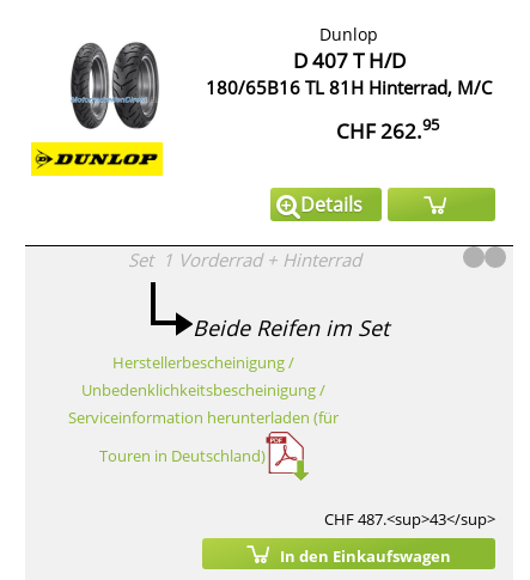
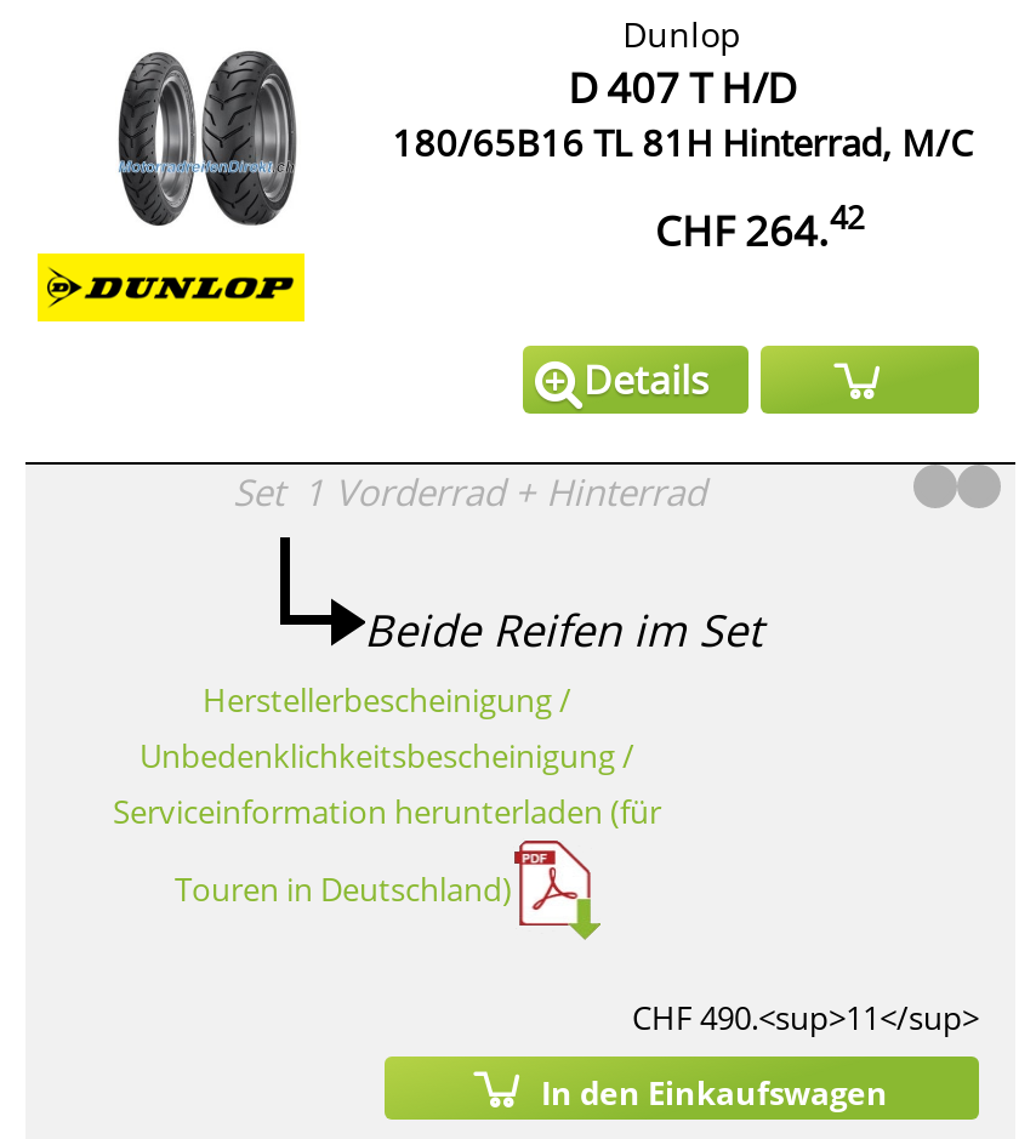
[336,114,438,144] CHF 262.95 -> [655,196,864,258] CHF 264.42
[324,508,495,530] CHF 487.<sup>43</sup> -> [632,996,979,1040] CHF 490.<sup>11</sup>

